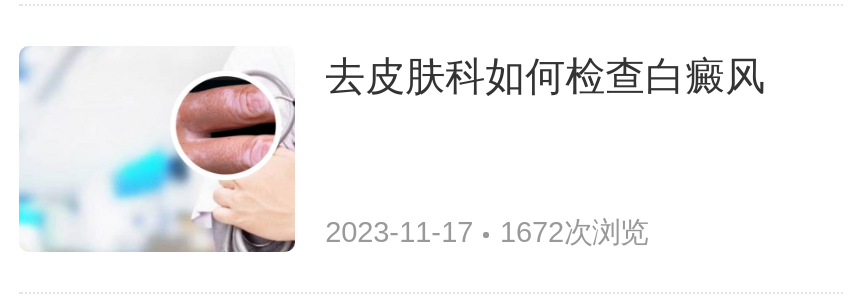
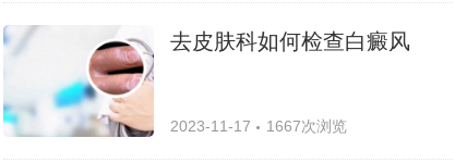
[325,217,648,249] 2023-11-17 1672次浏览 -> [170,118,346,135] 2023-11-17 1667次浏览

